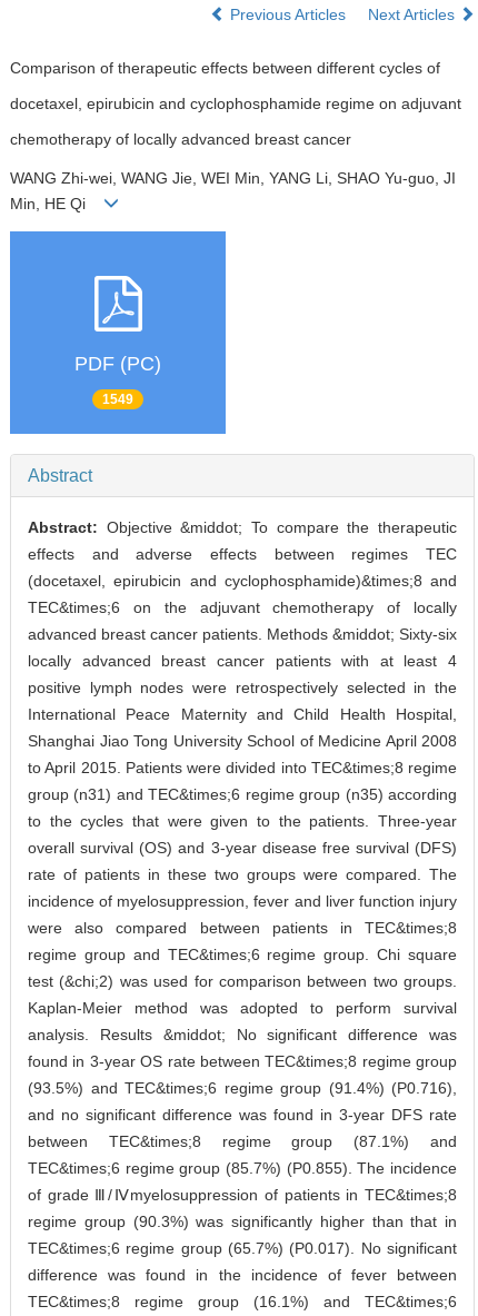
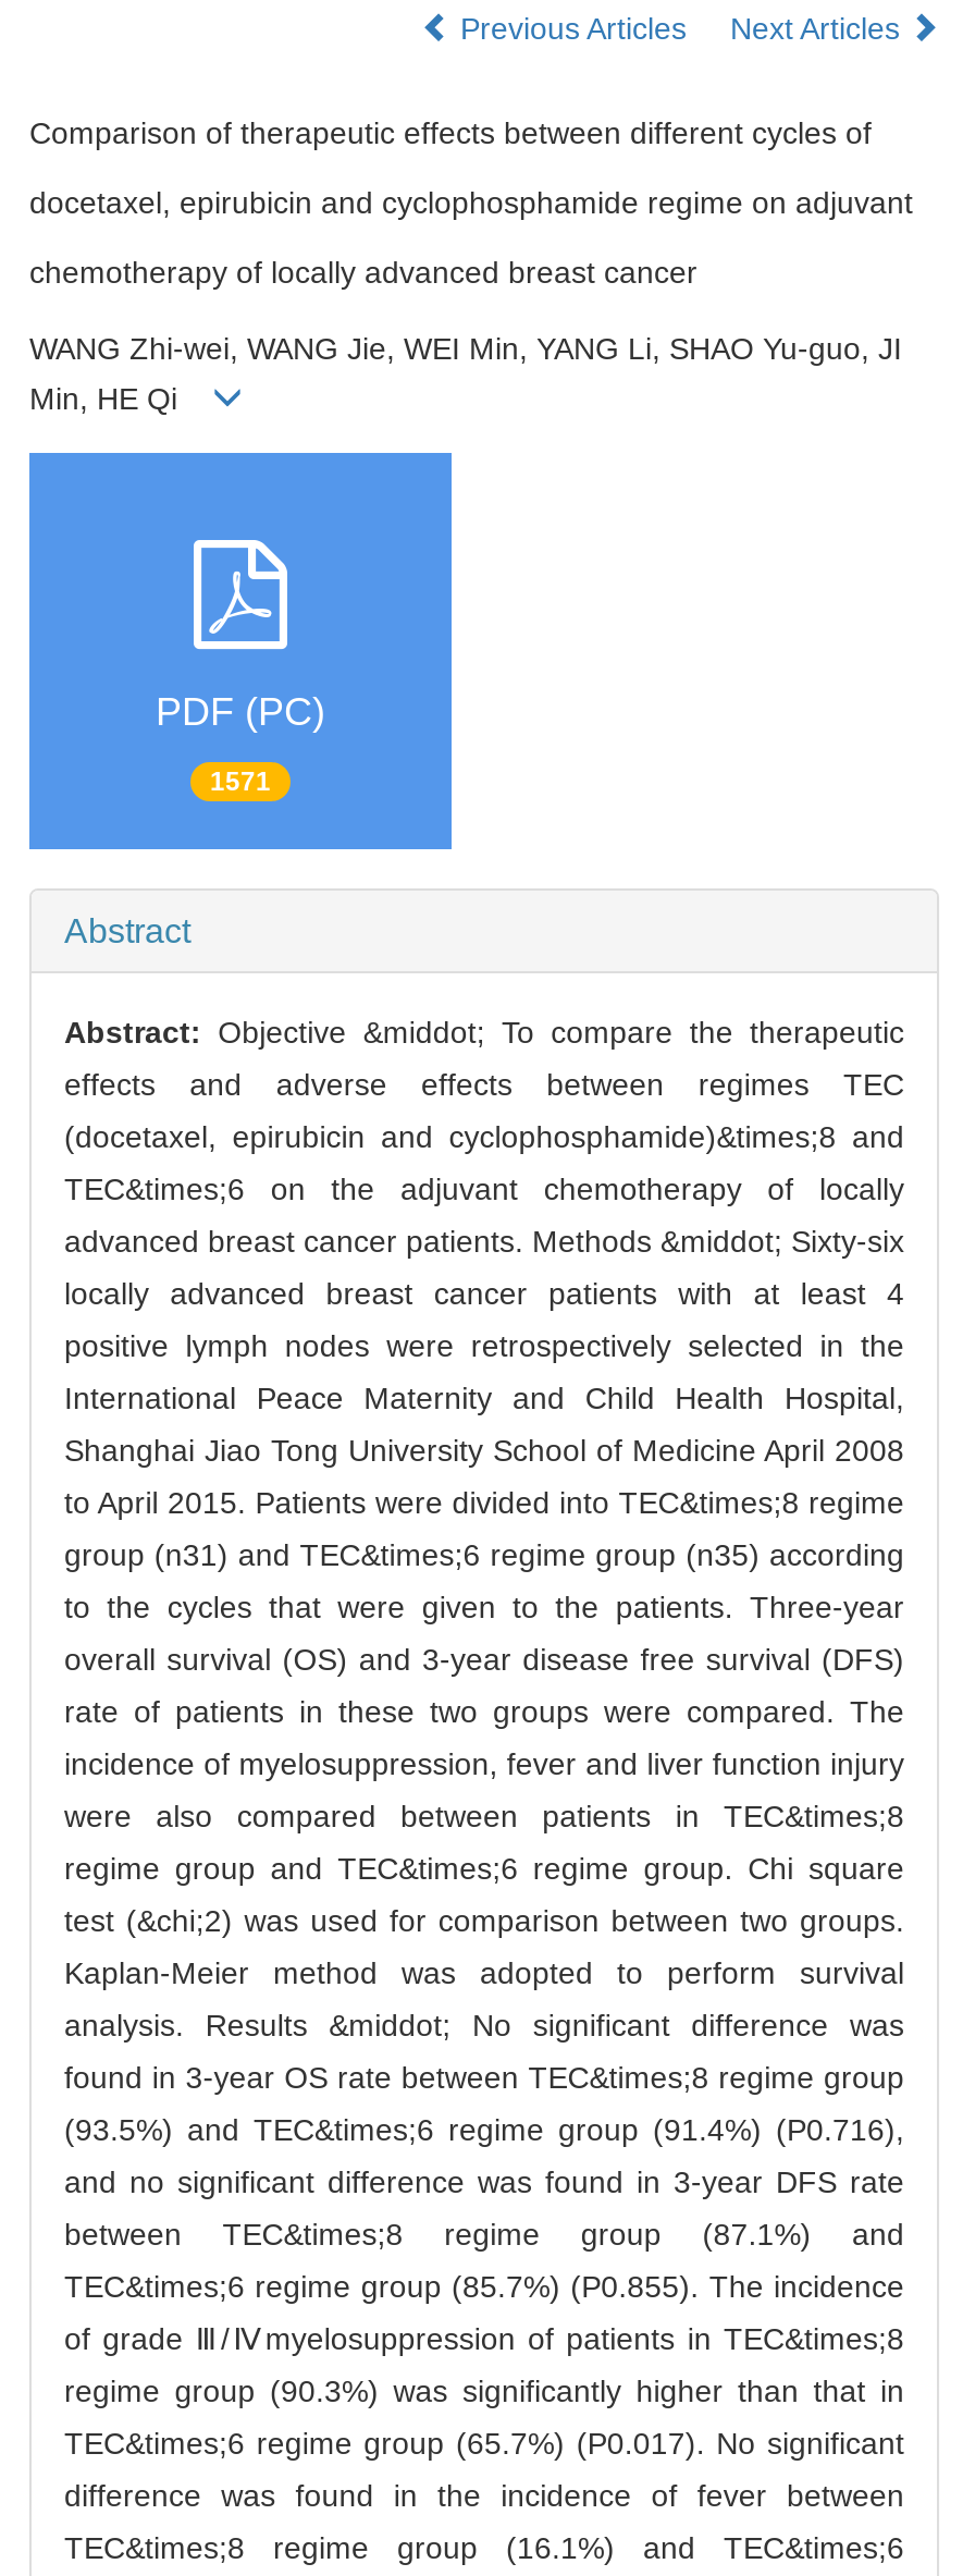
[102,392,133,407] 1549 -> [210,767,271,798] 1571

